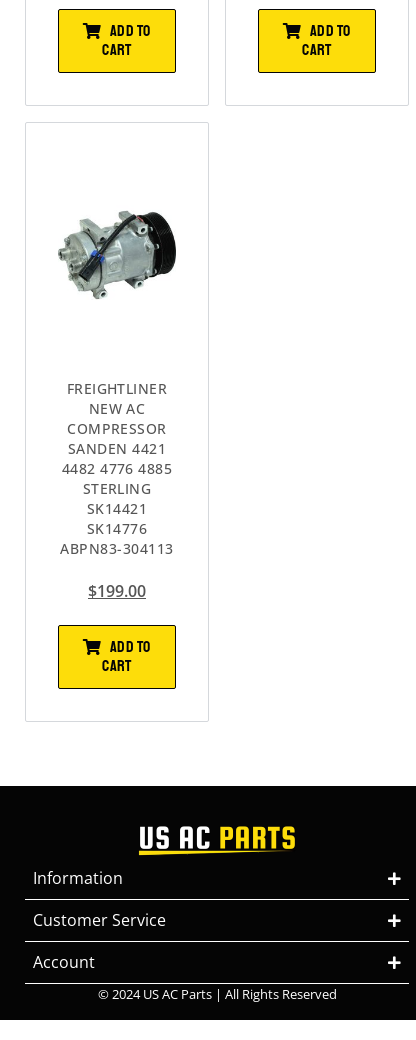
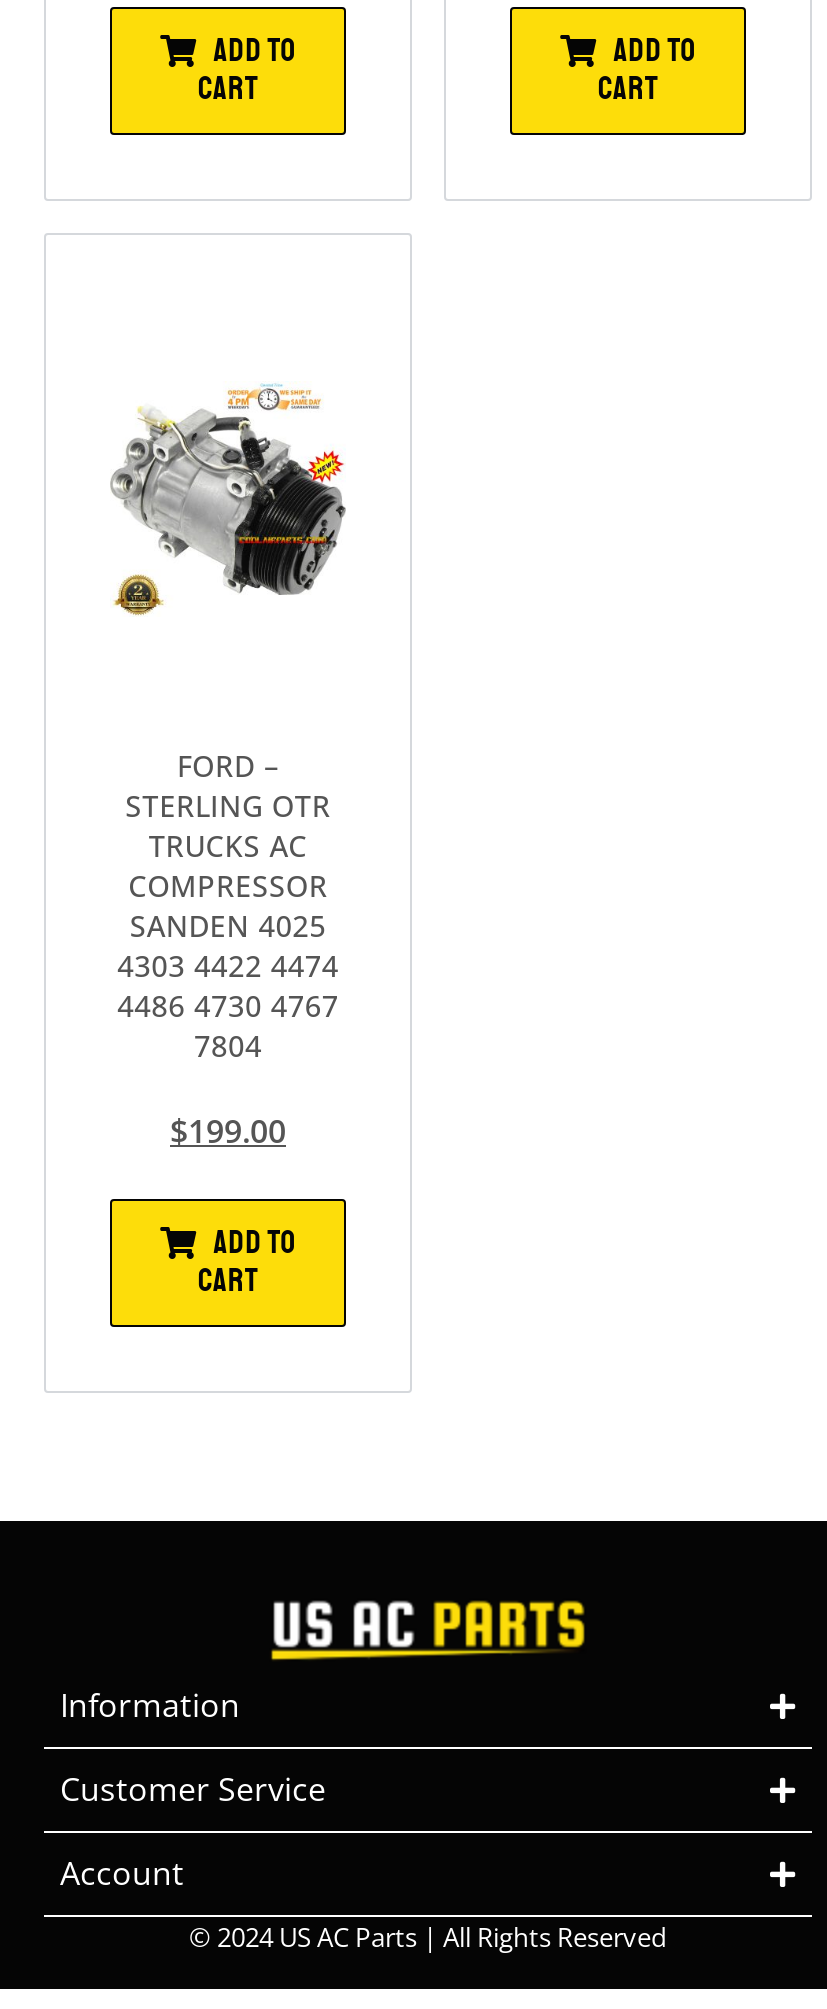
[58,201,177,300] [image] -> [110,385,344,617] [image]
[67,379,167,418] FREIGHTLINER | NEW AC -> [125,746,331,864] FORD – | STERLING OTR | TRUCKS AC
moved [67,419,167,438] -> [128,866,328,904]: COMPRESSOR
[60,439,174,558] SANDEN 4421 | 4482 4776 4885 | STERLING | SK14421 | SK14776 | ABPN83-304113 -> [117,906,339,1064] SANDEN 4025 | 4303 4422 4474 | 4486 4730 4767 | 7804

